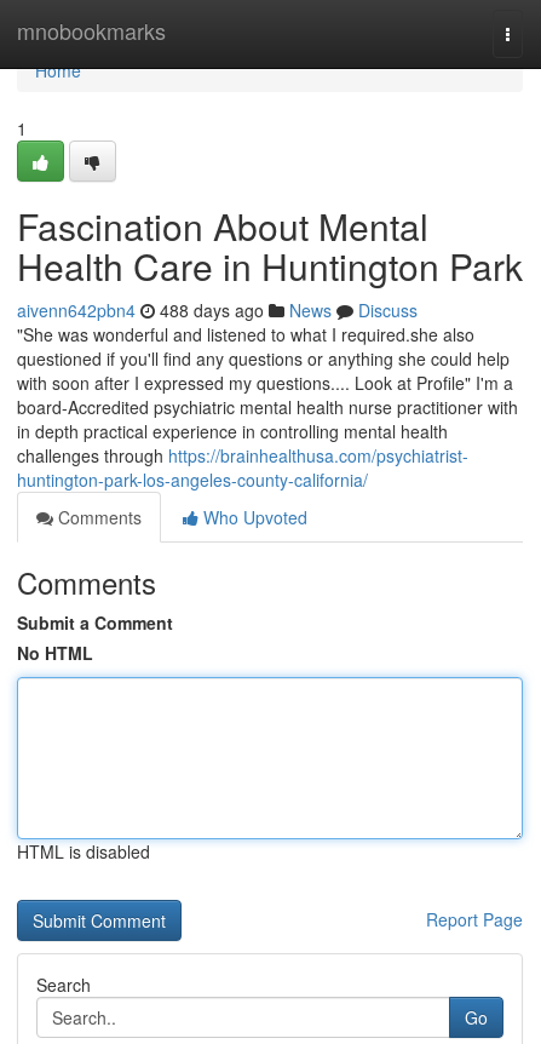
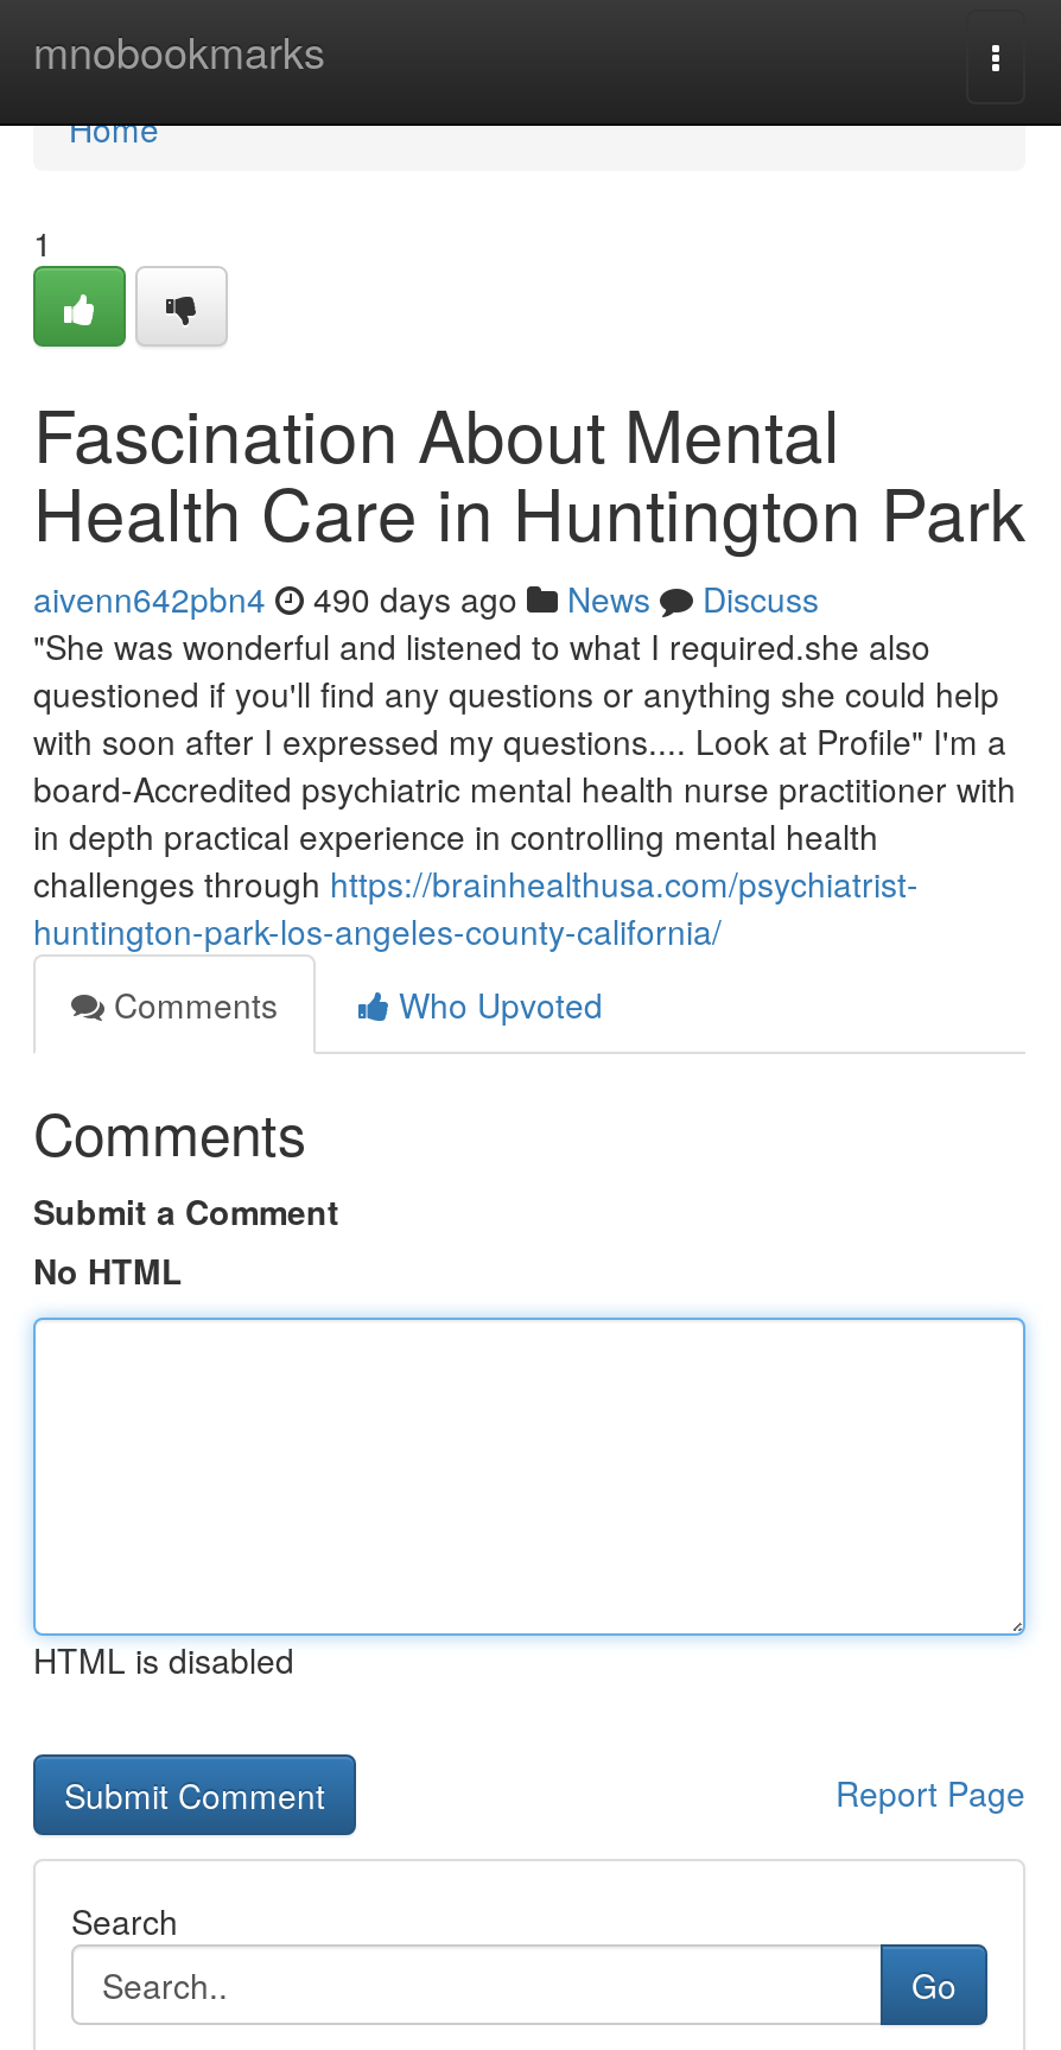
[17,298,418,322] aivenn642pbn4 488 days ago News Discuss -> [33,575,819,622] aivenn642pbn4 490 days ago News Discuss

